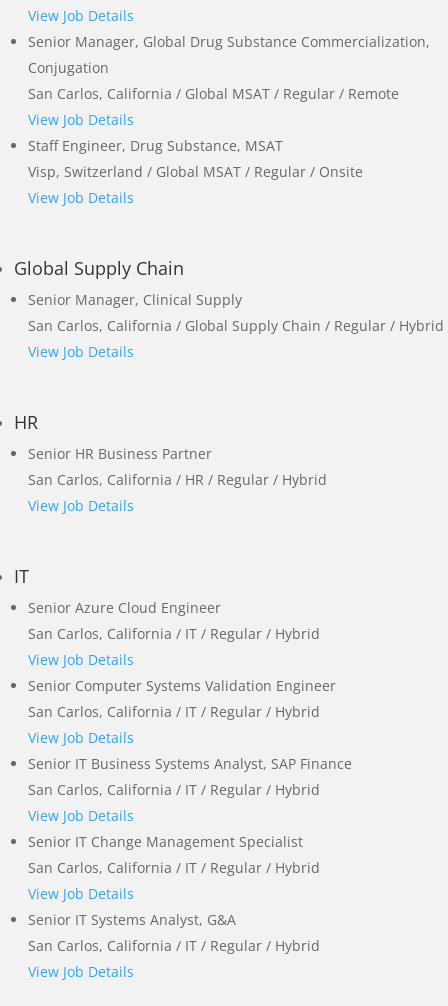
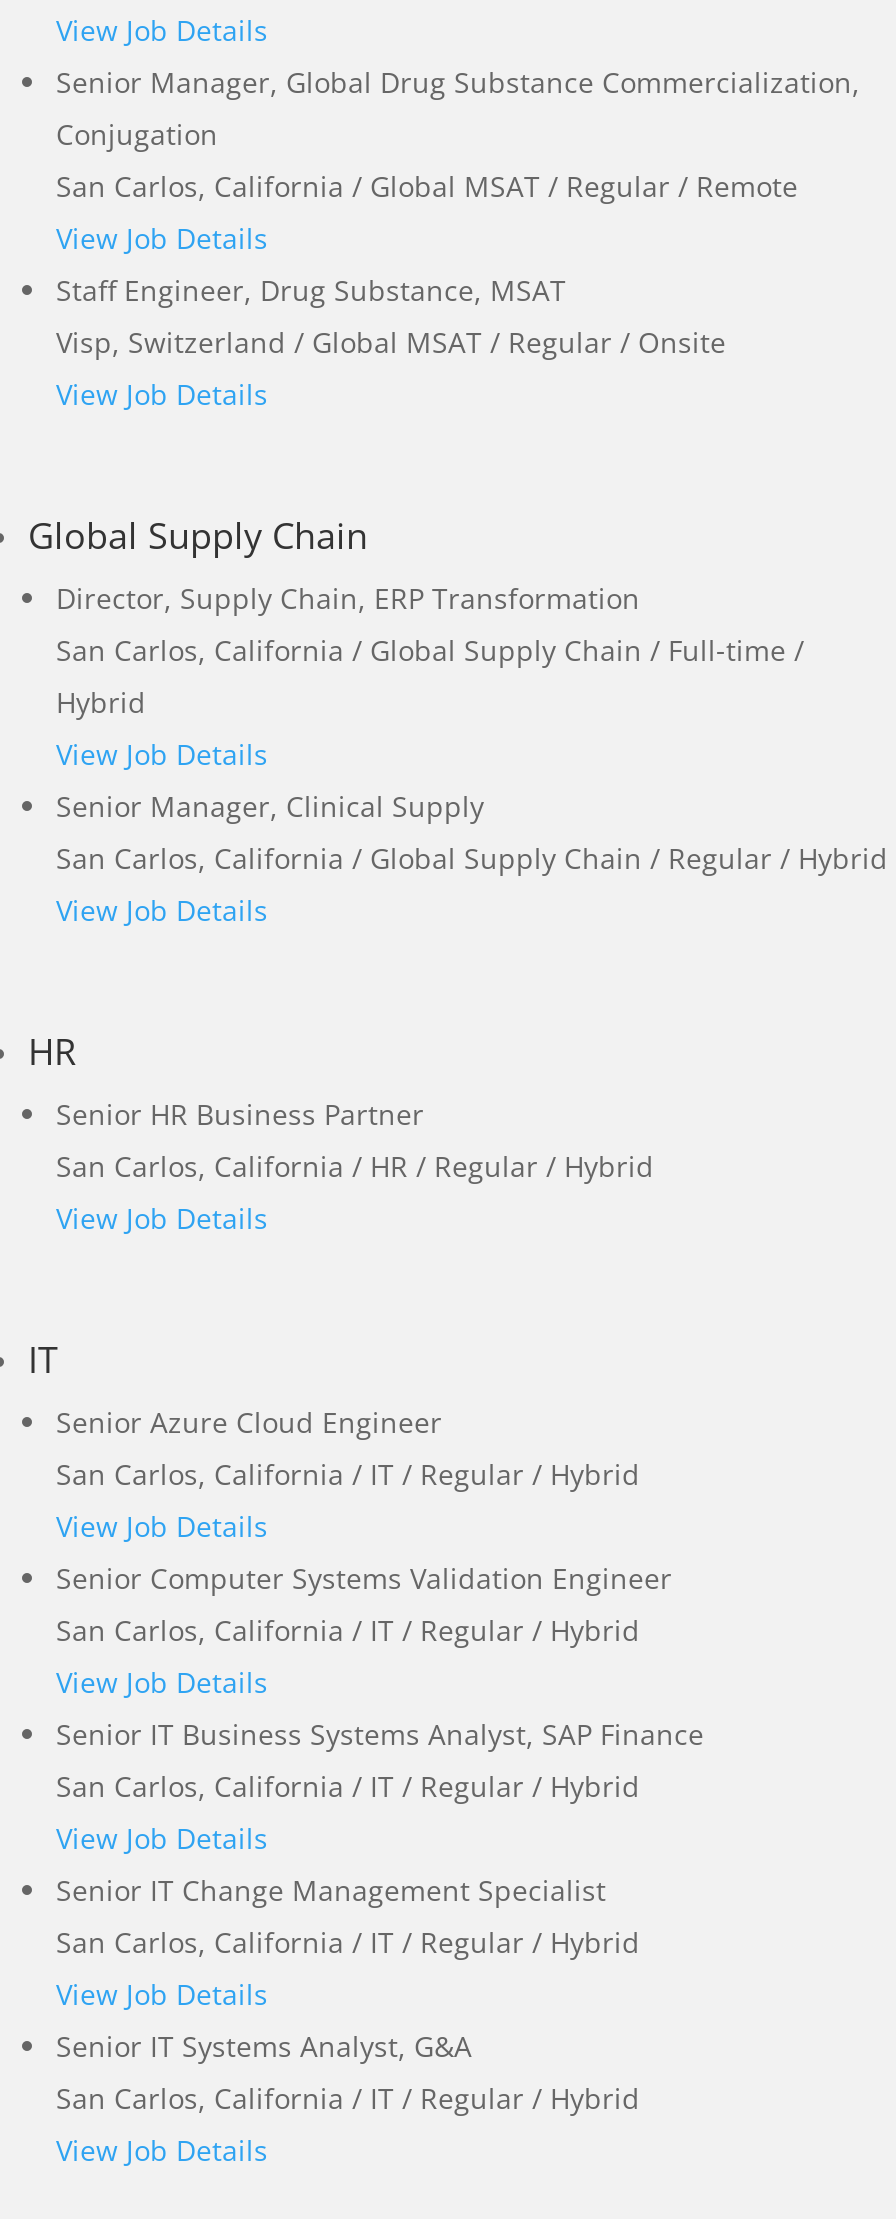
none -> [56,578,804,772] Director, Supply Chain, ERP Transformation | San Carlos, California / Global Supply Chain / Full-time / | Hybrid | View Job Details

